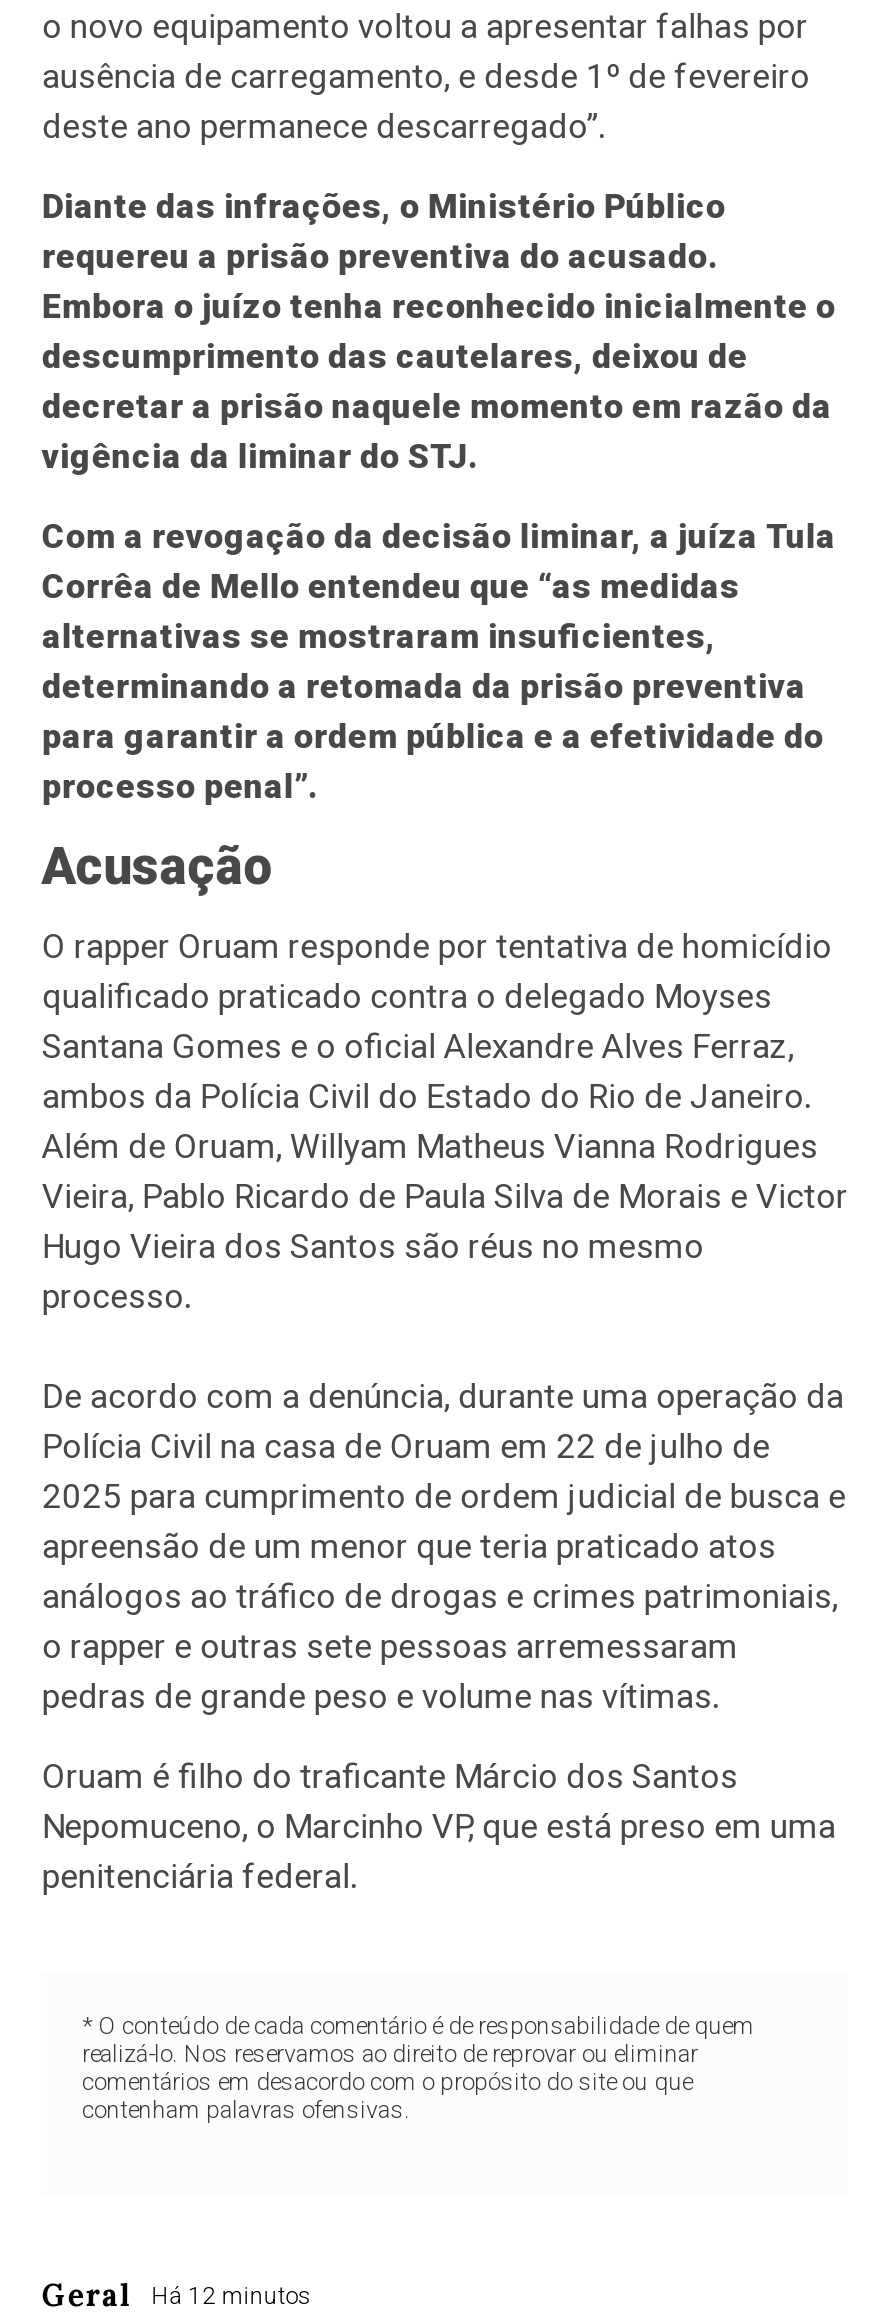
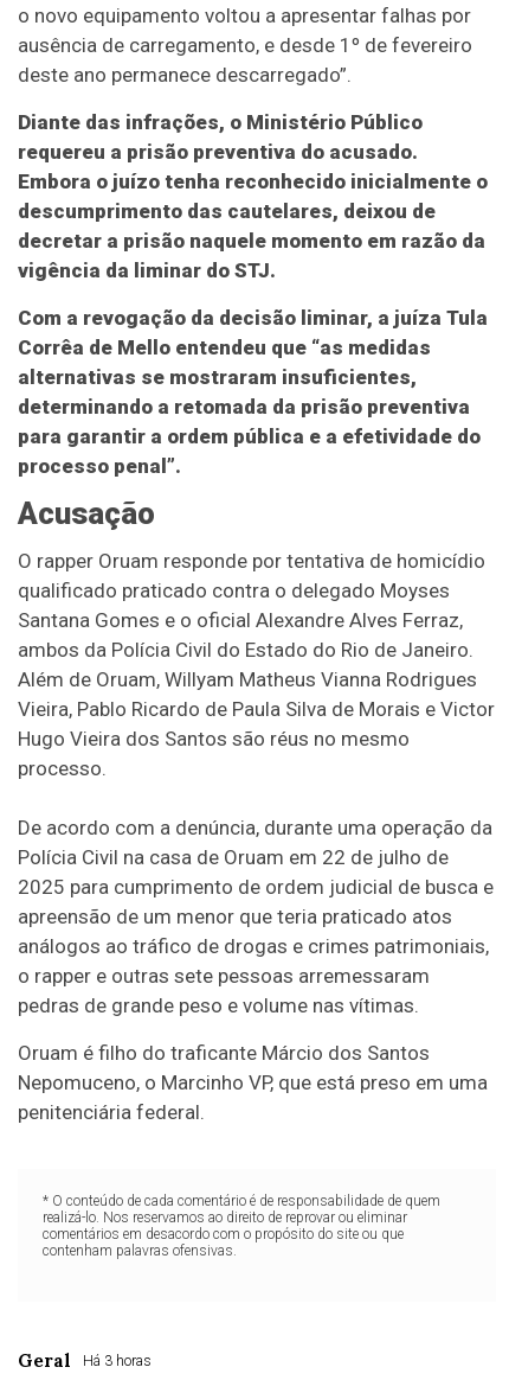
[42,2276,312,2314] Geral Há 12 minutos -> [18,1349,152,1372] Geral Há 3 horas

